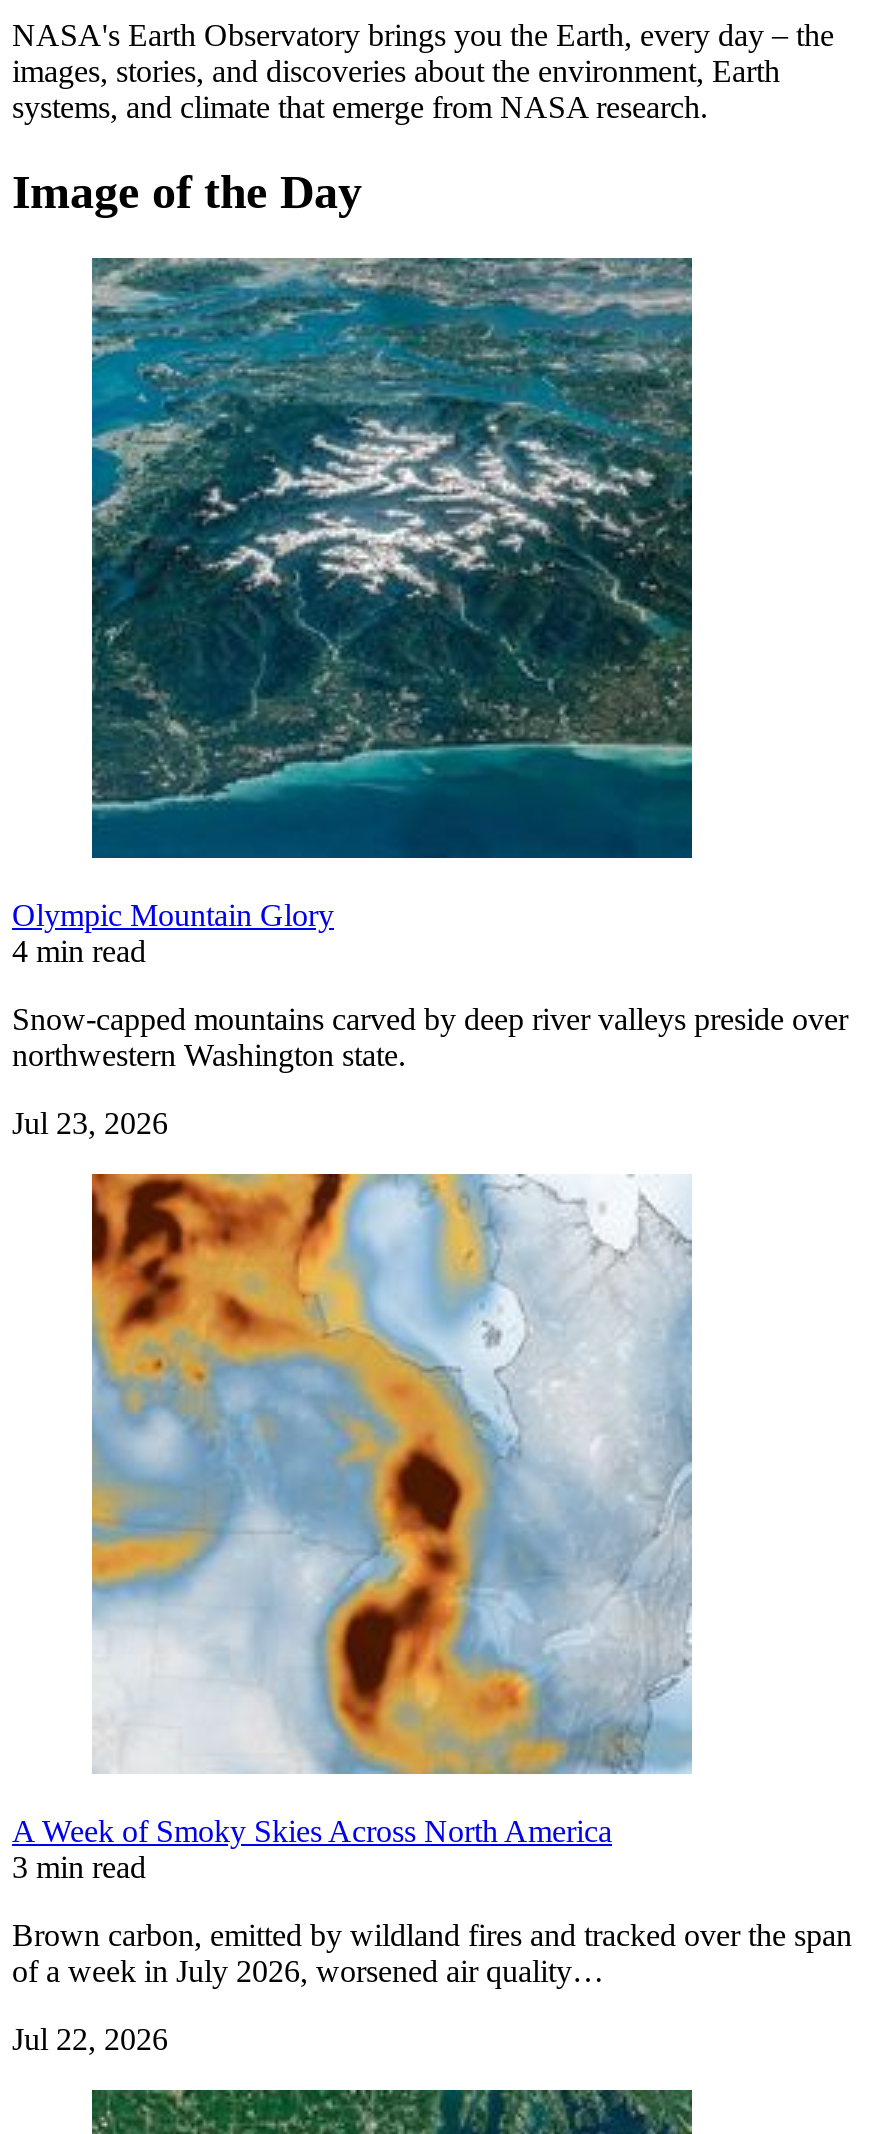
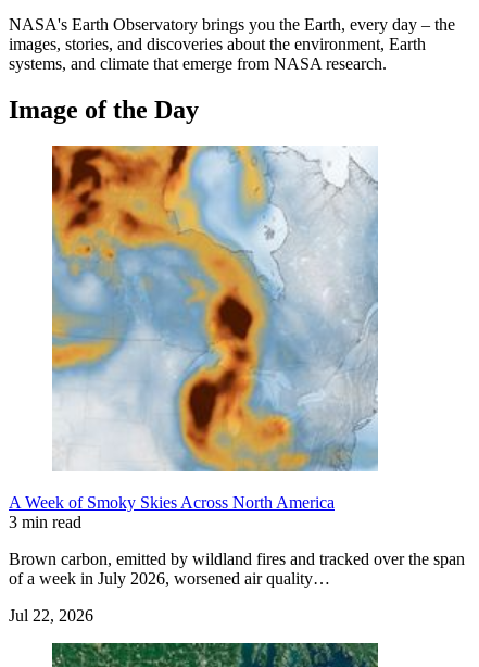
[12,256,848,1141] [image] | Olympic Mountain Glory | 4 min read | Snow-capped mountains carved by deep river valleys preside over | northwestern Washington state. | Jul 23, 2026 -> none

